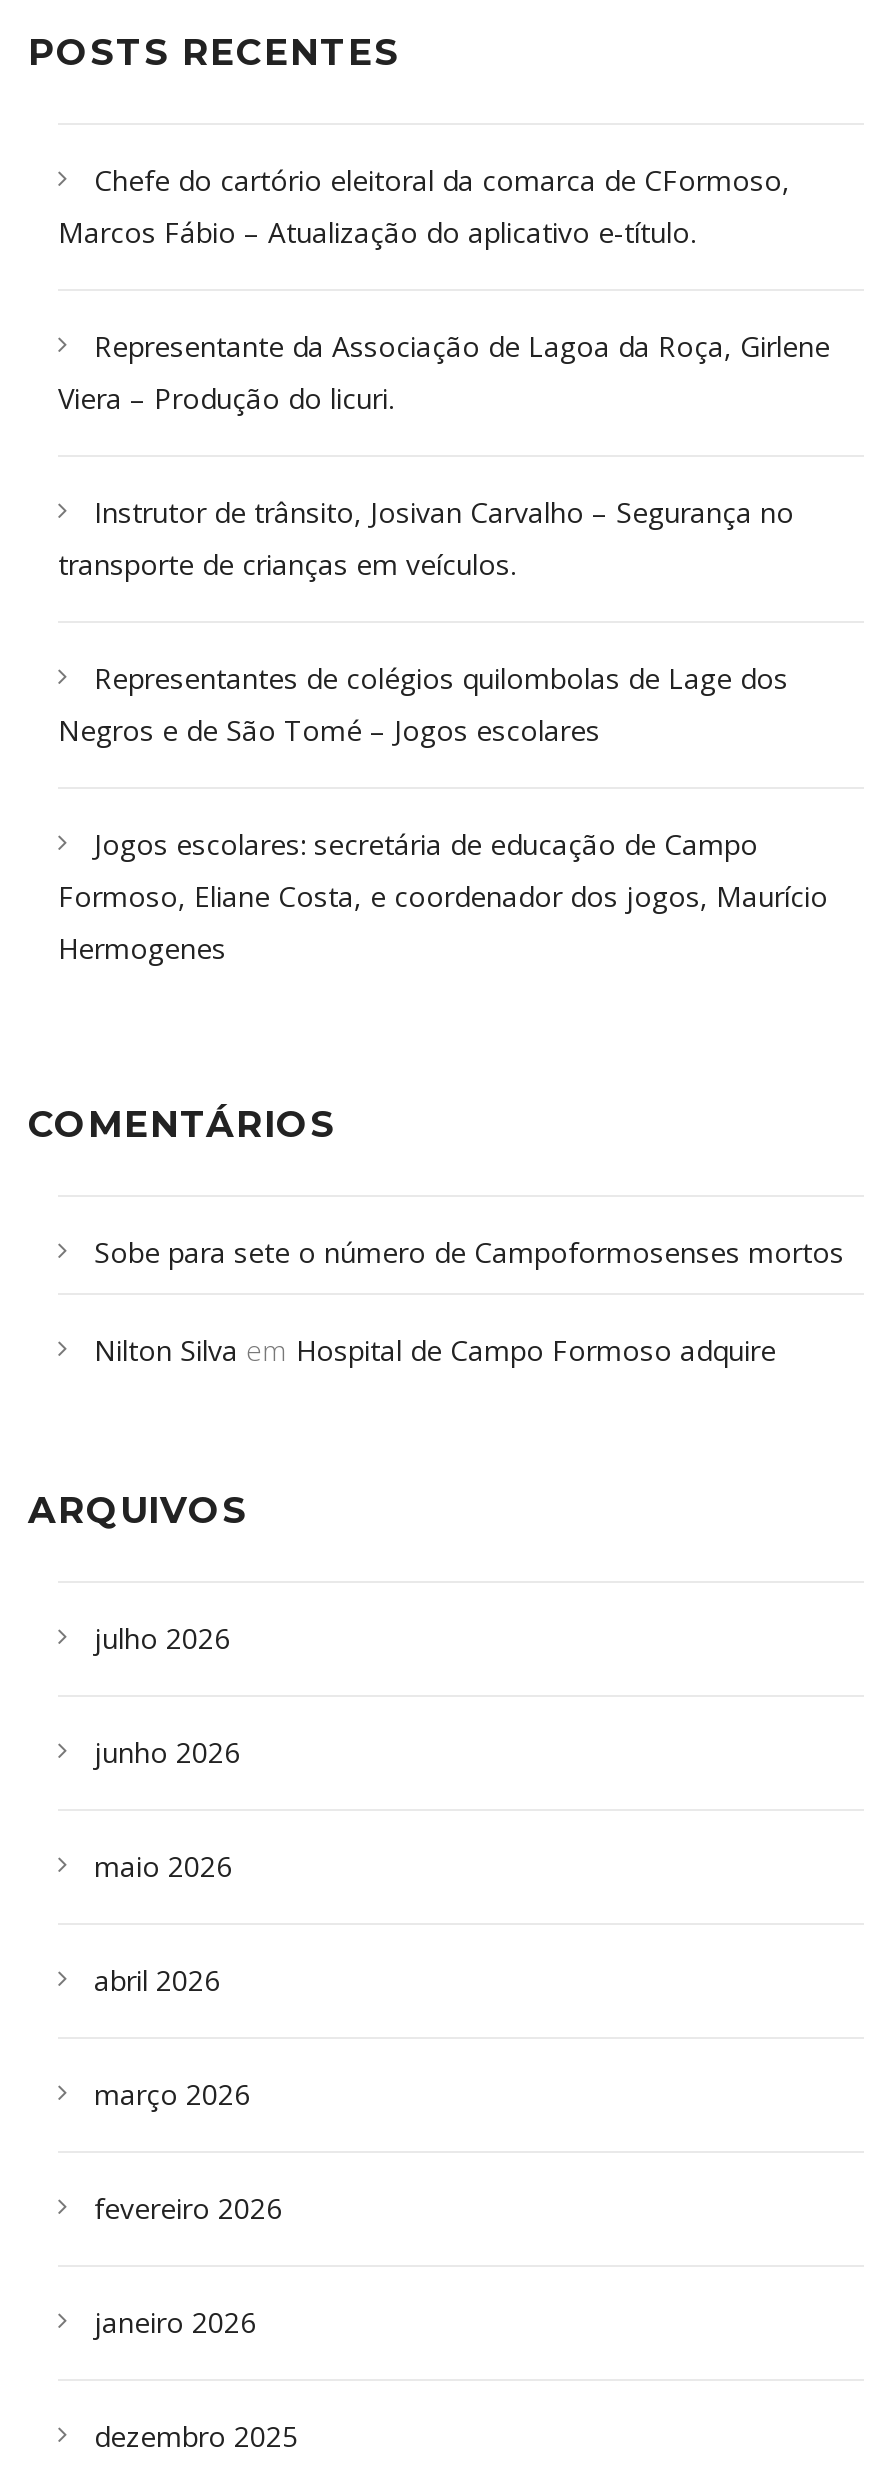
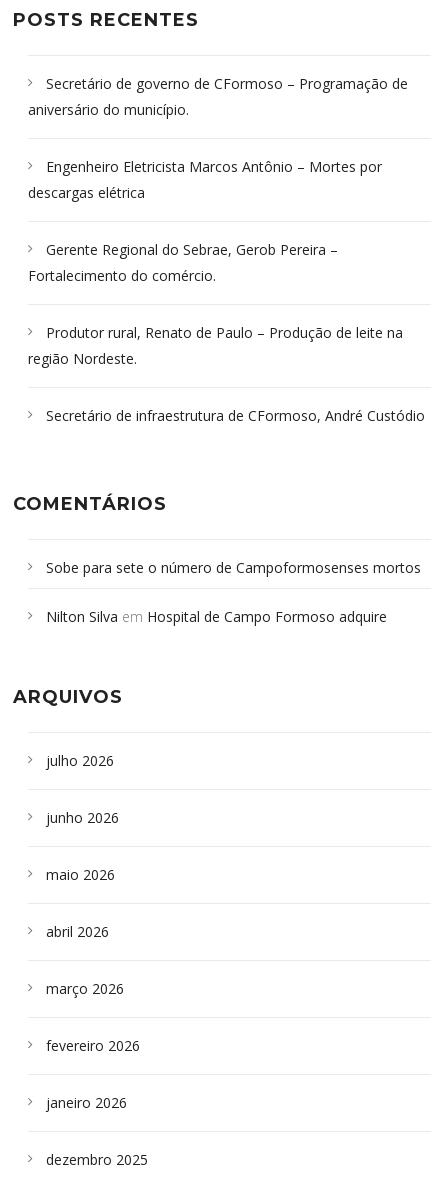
[58,160,790,250] Chefe do cartório eleitoral da comarca de CFormoso, | Marcos Fábio – Atualização do aplicativo e-título. -> [28,74,408,119] Secretário de governo de CFormoso – Programação de | aniversário do município.
[58,326,830,416] Representante da Associação de Lagoa da Roça, Girlene | Viera – Produção do licuri. -> [28,157,382,202] Engenheiro Eletricista Marcos Antônio – Mortes por | descargas elétrica
[58,492,794,582] Instrutor de trânsito, Josivan Carvalho – Segurança no | transporte de crianças em veículos. -> [28,240,338,285] Gerente Regional do Sebrae, Gerob Pereira – | Fortalecimento do comércio.
[58,658,788,748] Representantes de colégios quilombolas de Lage dos | Negros e de São Tomé – Jogos escolares -> [28,323,403,368] Produtor rural, Renato de Paulo – Produção de leite na | região Nordeste.
[58,824,828,966] Jogos escolares: secretária de educação de Campo | Formoso, Eliane Costa, e coordenador dos jogos, Maurício | Hermogenes -> [46,406,425,425] Secretário de infraestrutura de CFormoso, André Custódio

